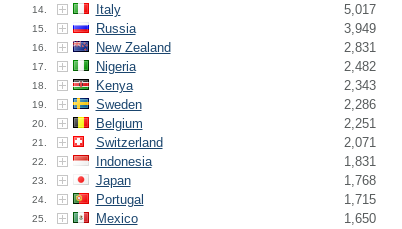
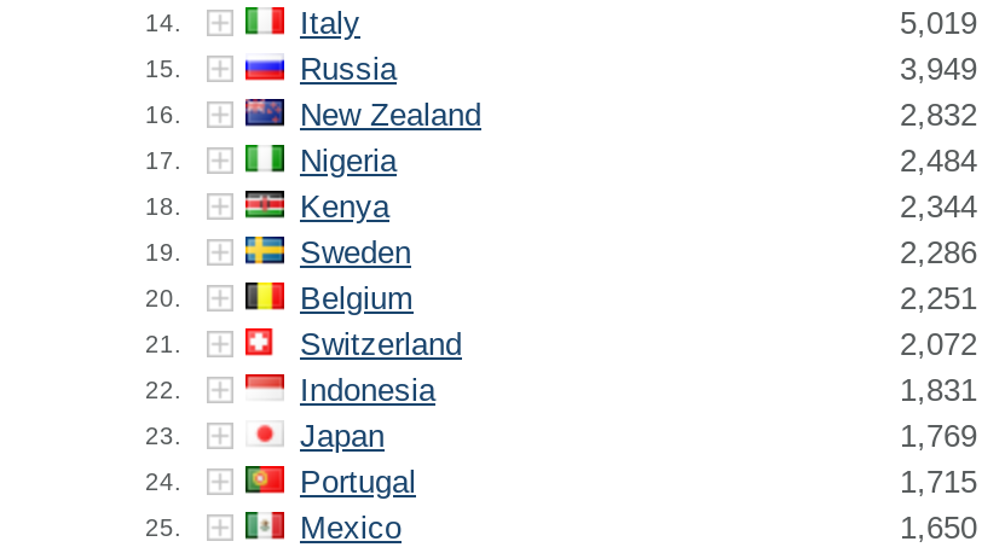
[343,2,375,17] 5,017 -> [900,5,977,41] 5,019
[343,40,375,55] 2,831 -> [900,97,977,133] 2,832
[343,59,375,74] 2,482 -> [900,142,977,179] 2,484
[343,78,375,93] 2,343 -> [900,188,977,225] 2,344
[343,135,375,150] 2,071 -> [900,326,977,362] 2,072
[343,173,375,188] 1,768 -> [900,418,977,454] 1,769

